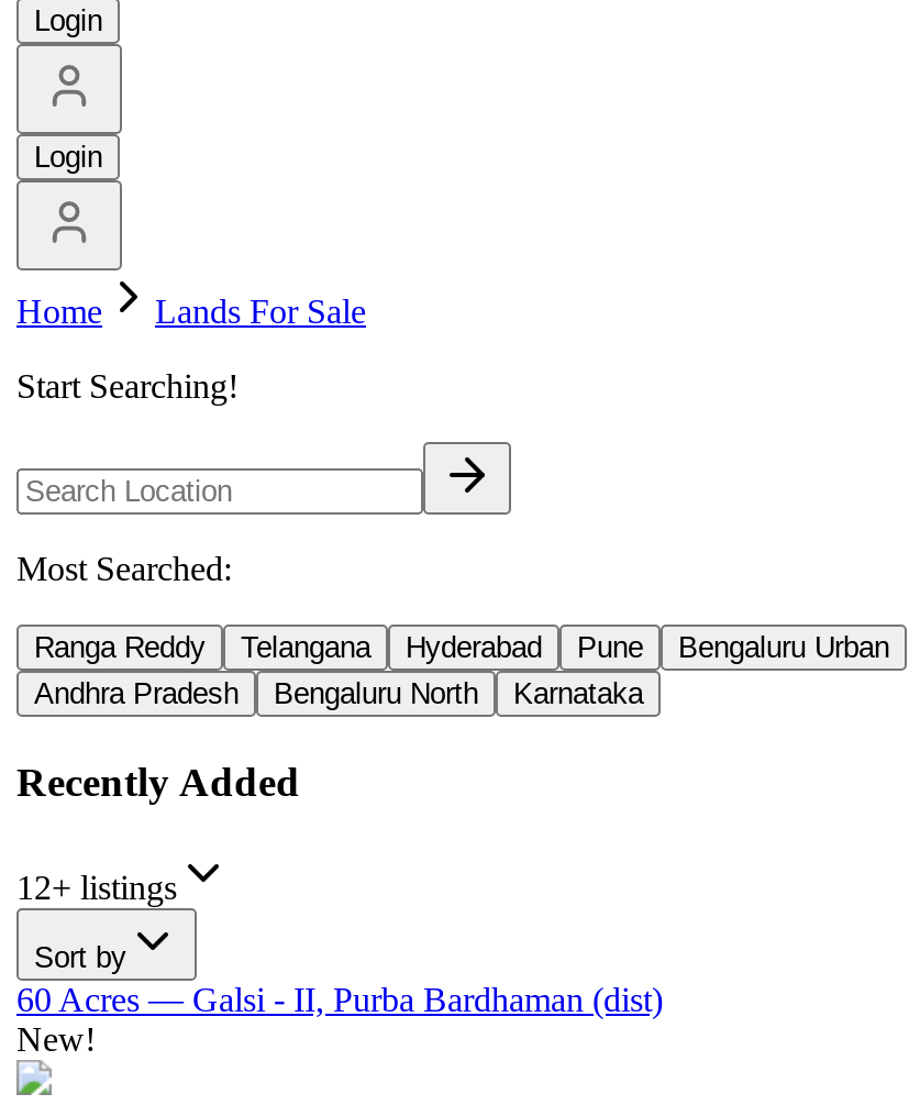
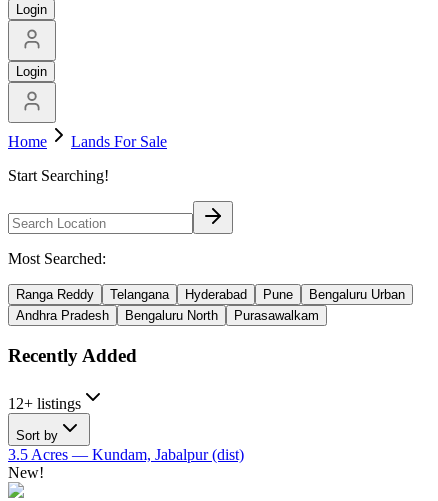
[513,677,643,710] Karnataka -> [234,308,319,323] Purasawalkam
[16,982,663,1019] 60 Acres— Galsi - II, Purba Bardhaman (dist) -> [8,446,244,463] 3.5 Acres— Kundam, Jabalpur (dist)

